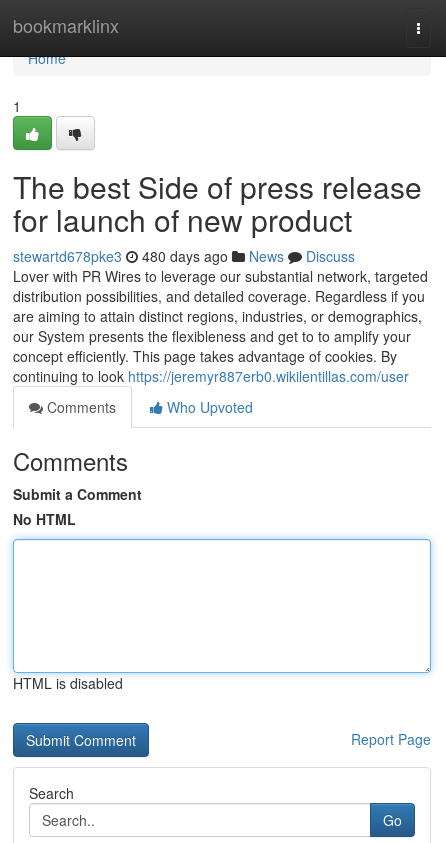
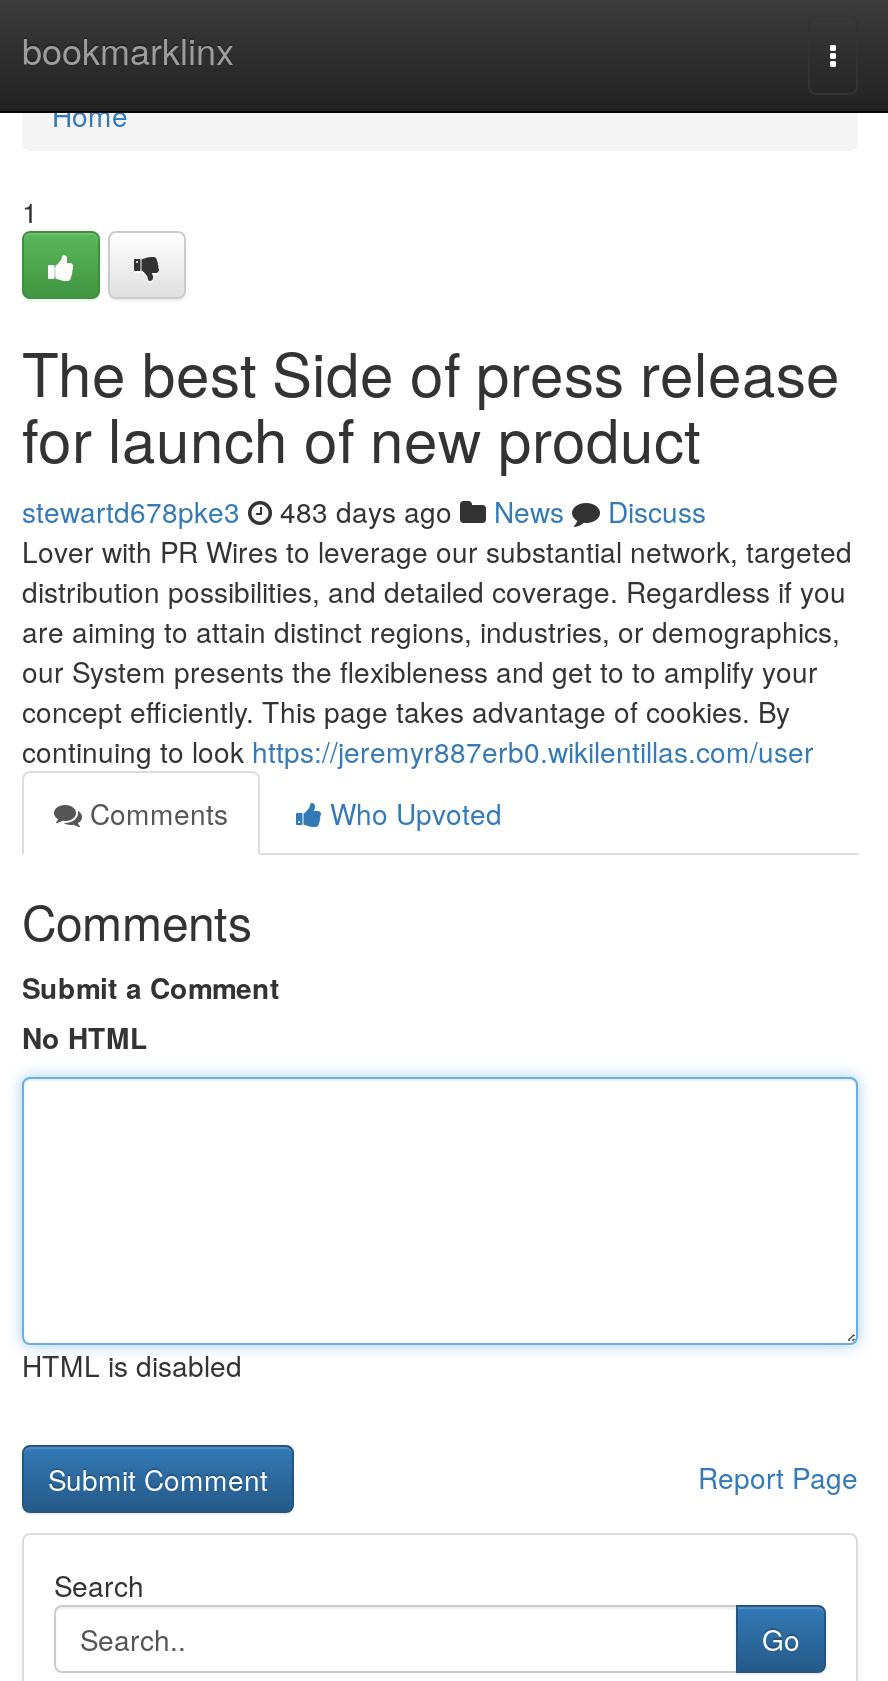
[13,246,355,266] stewartd678pke3 480 days ago News Discuss -> [22,491,706,531] stewartd678pke3 483 days ago News Discuss

